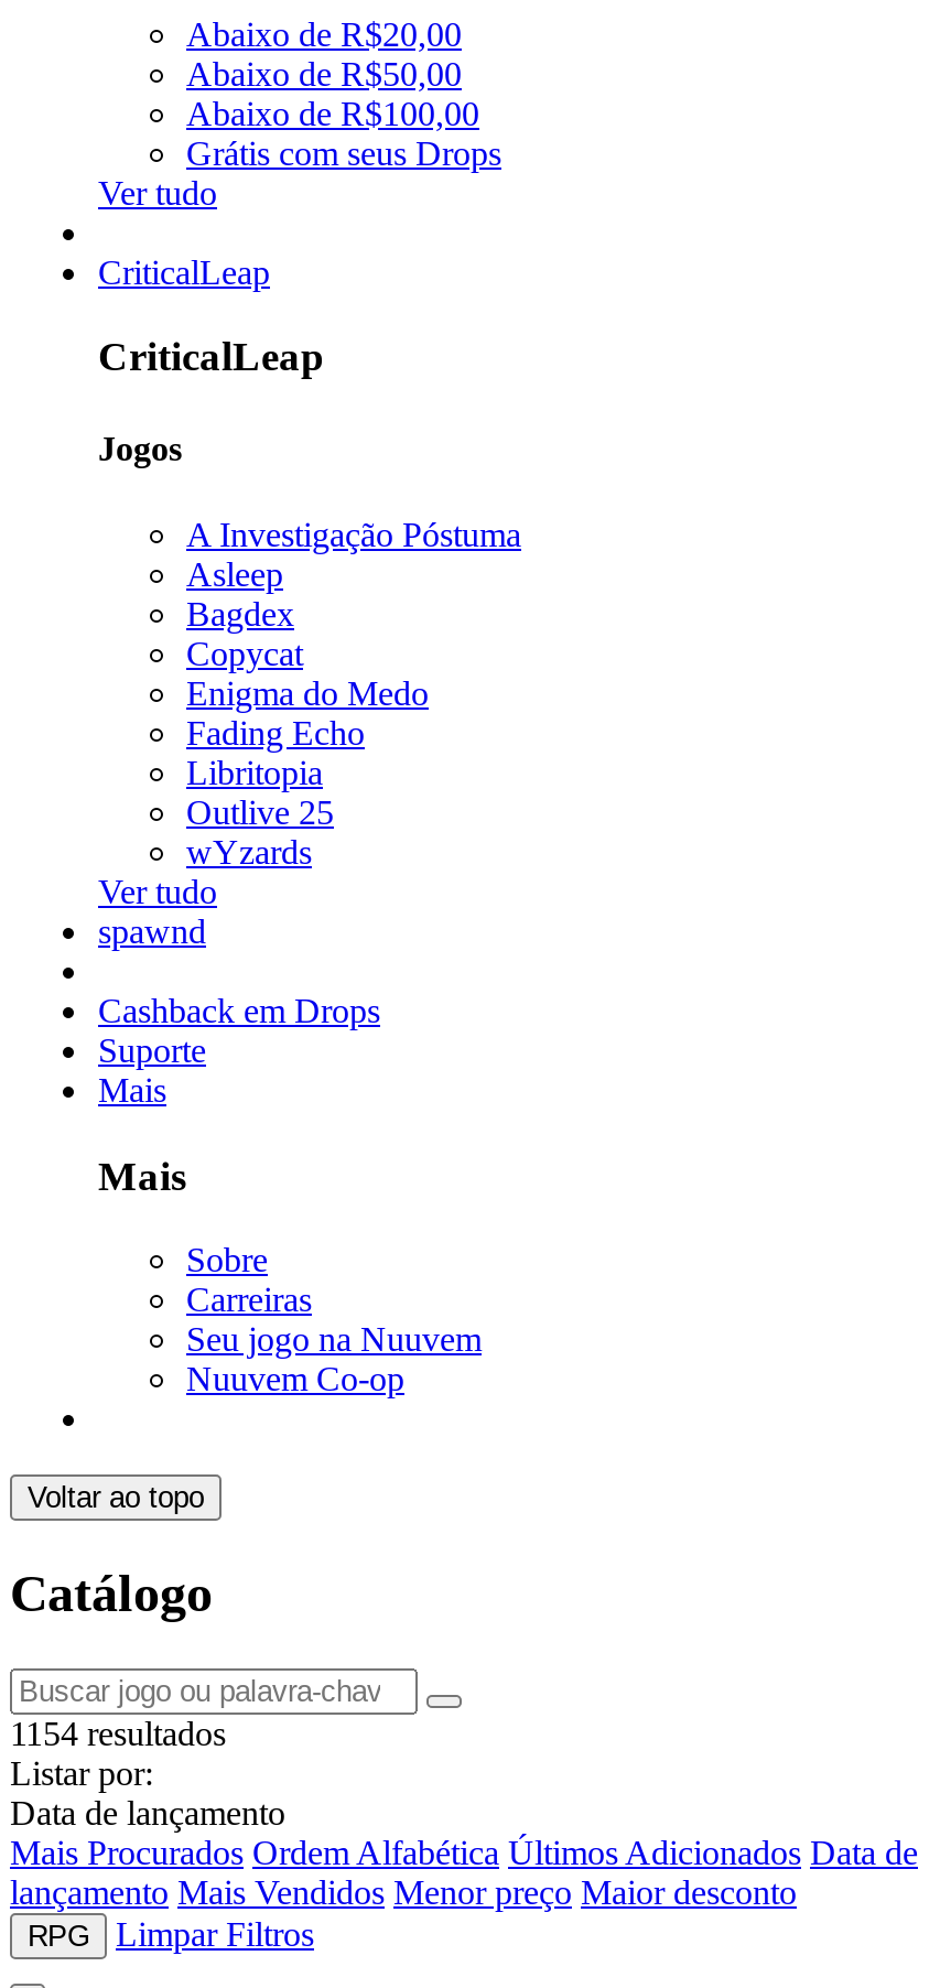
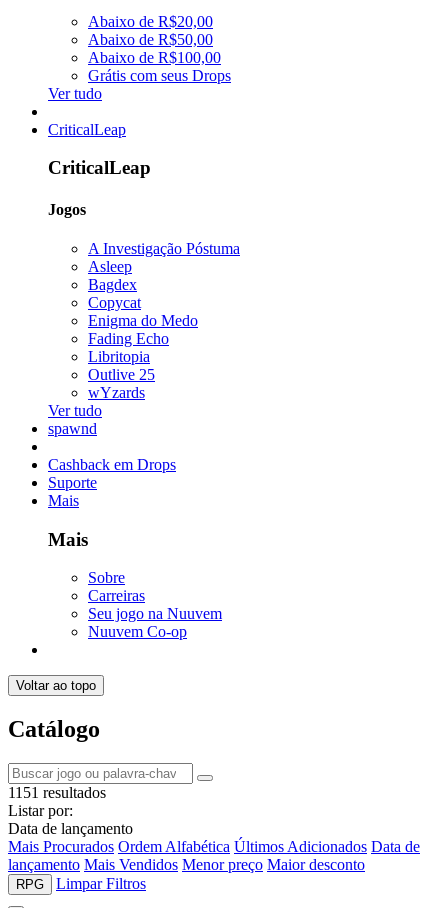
[10,1715,226,1753] 1154 resultados -> [8,784,106,801] 1151 resultados

